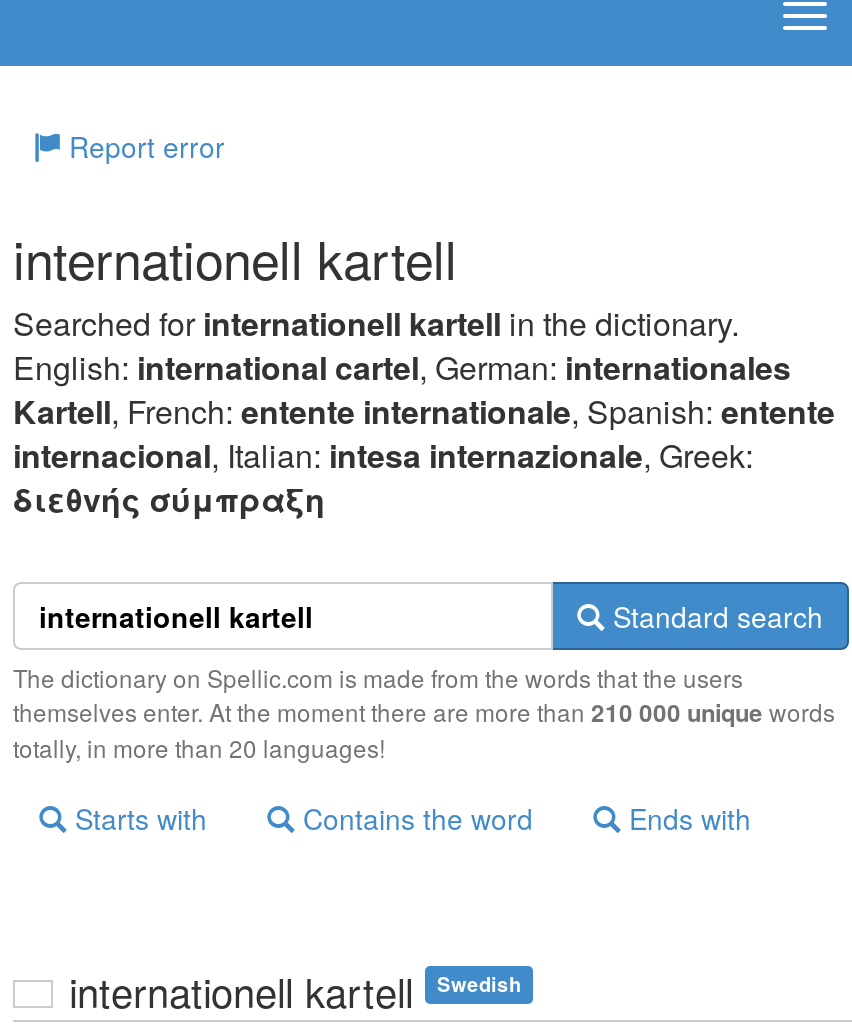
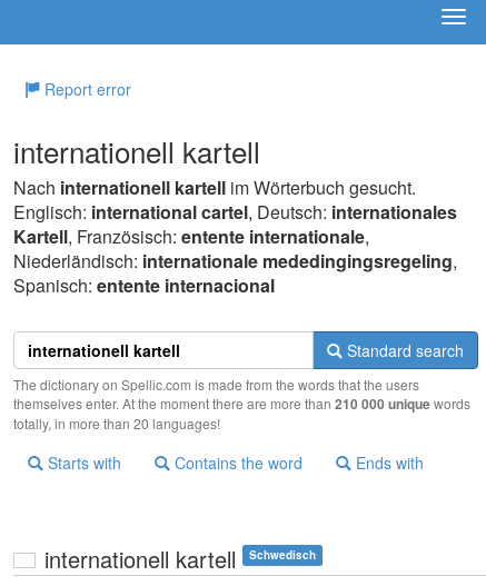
[13,300,835,522] Searched for internationell kartell in the dictionary. | English: international cartel, German: internationales | Kartell, French: entente internationale, Spanish: entente | internacional, Italian: intesa internazionale, Greek: | διεθvής σύμπραξη -> [13,175,457,298] Nach internationell kartell im Wörterbuch gesucht. | Englisch: international cartel, Deutsch: internationales | Kartell, Französisch: entente internationale, | Niederländisch: internationale mededingingsregeling, | Spanisch: entente internacional
[437,970,521,998] Swedish -> [249,547,316,563] Schwedisch

